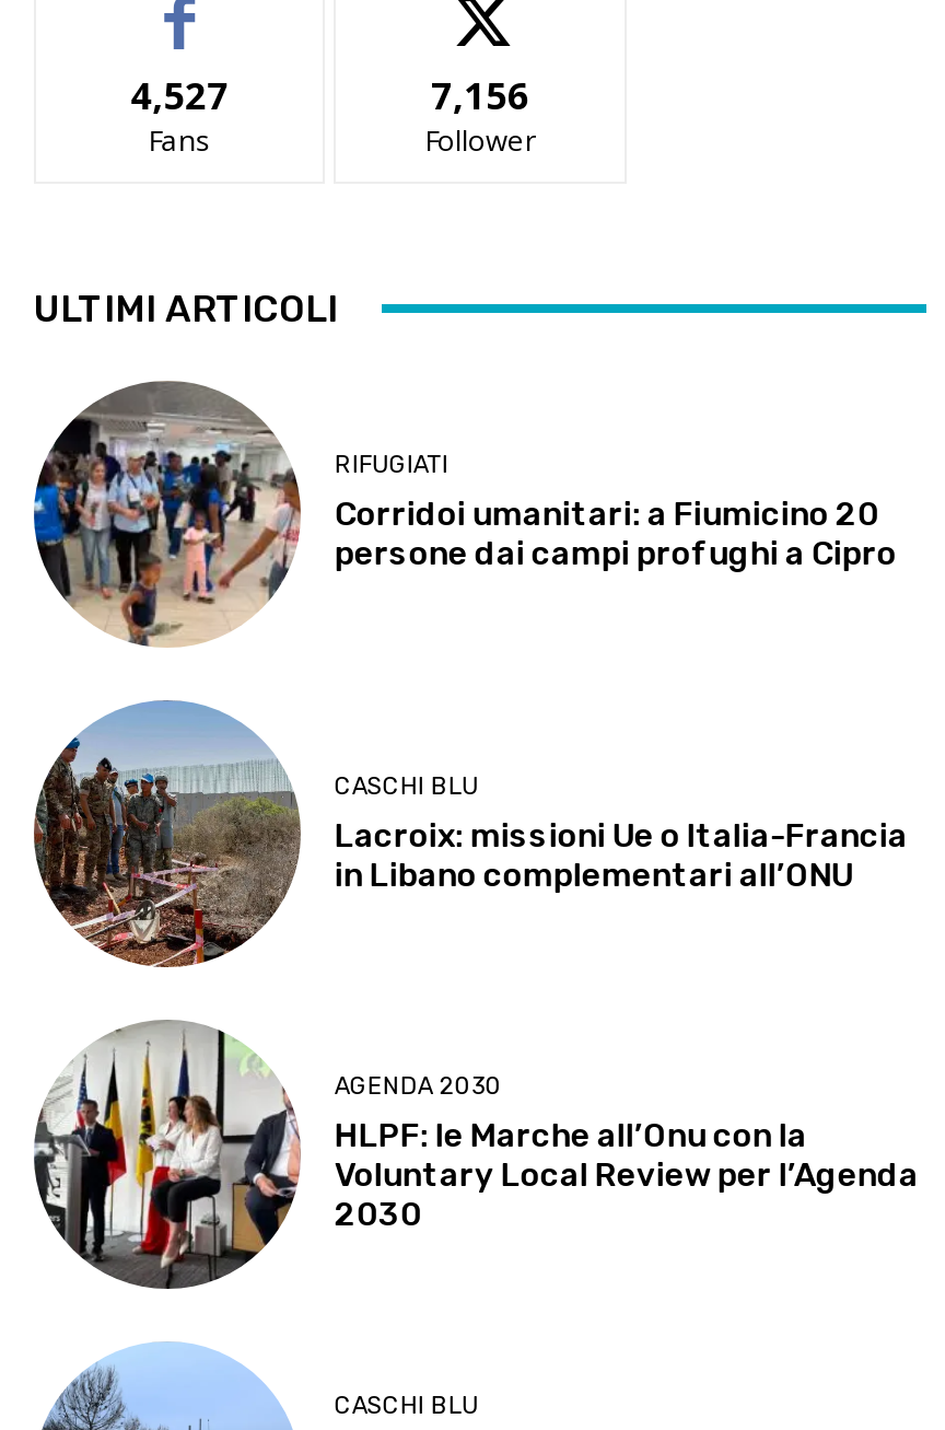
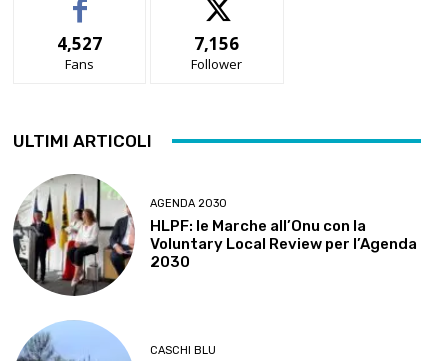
[34,383,897,648] [image] | RIFUGIATI | Corridoi umanitari: a Fiumicino 20 | persone dai campi profughi a Cipro -> none
[32,700,908,969] [image] | CASCHI BLU | Lacroix: missioni Ue o Italia-Francia | in Libano complementari all’ONU -> none

